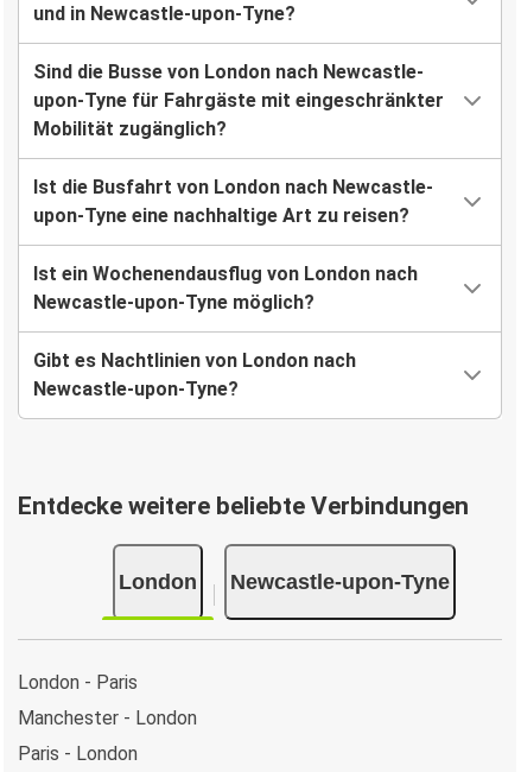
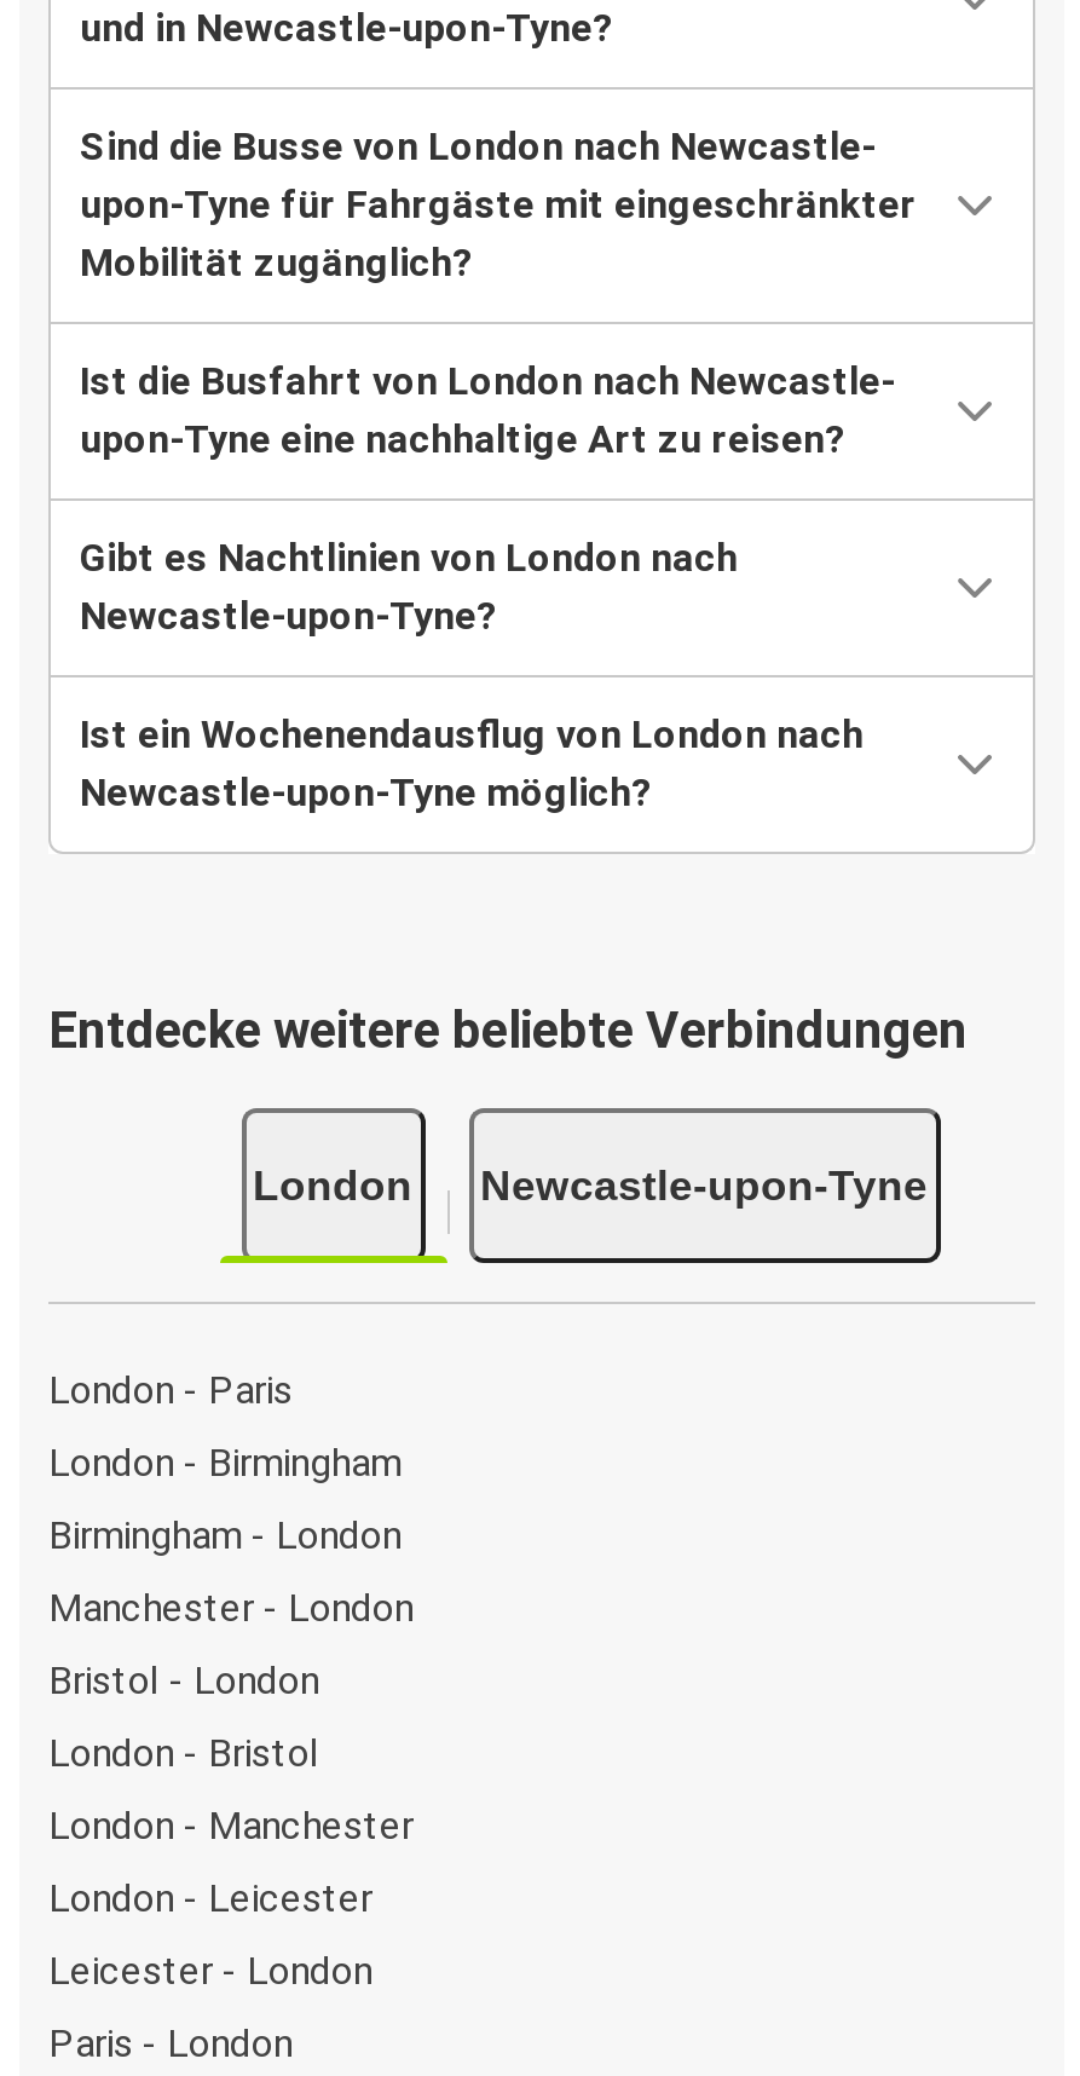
moved [33,350,356,401] -> [80,535,738,639]: Gibt es Nachtlinien von London nach | Newcastle-upon-Tyne?
none -> [48,1438,402,1557] London - Birmingham | Birmingham - London
none -> [48,1656,414,1993] Bristol - London | London - Bristol | London - Manchester | London - Leicester | Leicester - London

